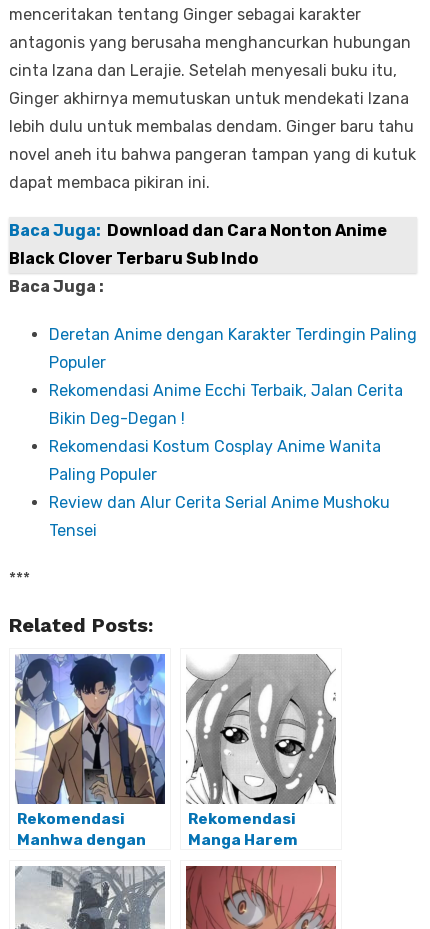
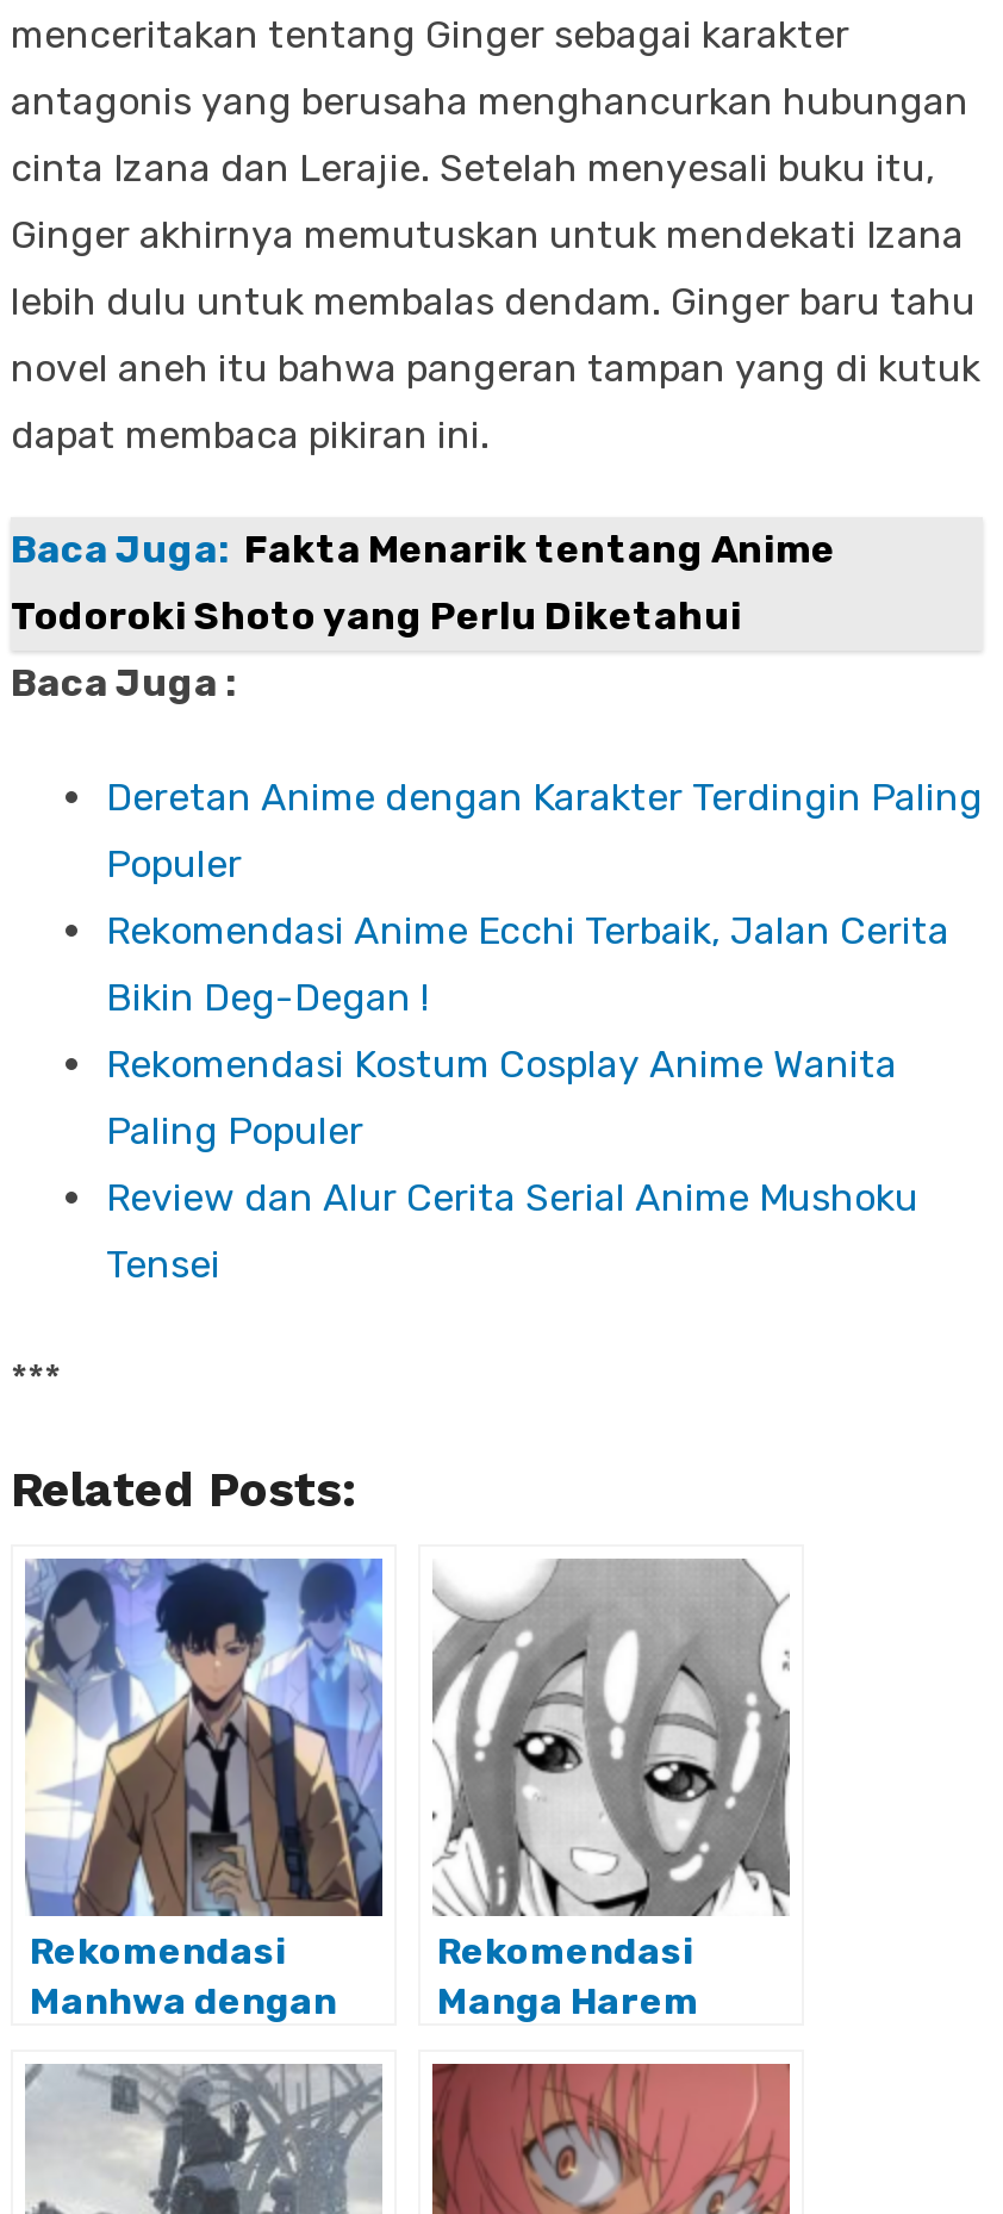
[9,221,387,240] Baca Juga: Download dan Cara Nonton Anime -> [11,526,835,571] Baca Juga: Fakta Menarik tentang Anime
[9,249,258,268] Black Clover Terbaru Sub Indo -> [11,593,742,638] Todoroki Shoto yang Perlu Diketahui

